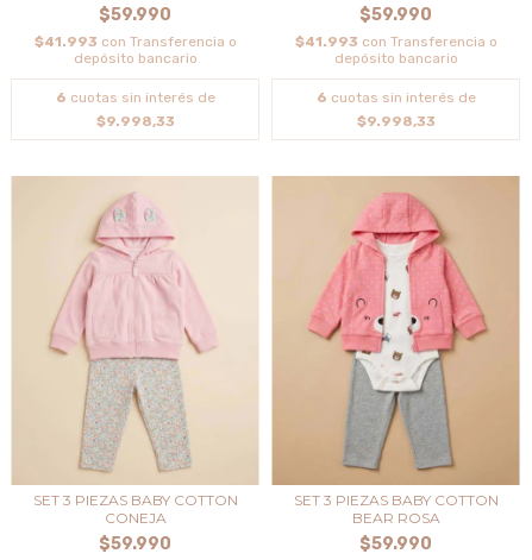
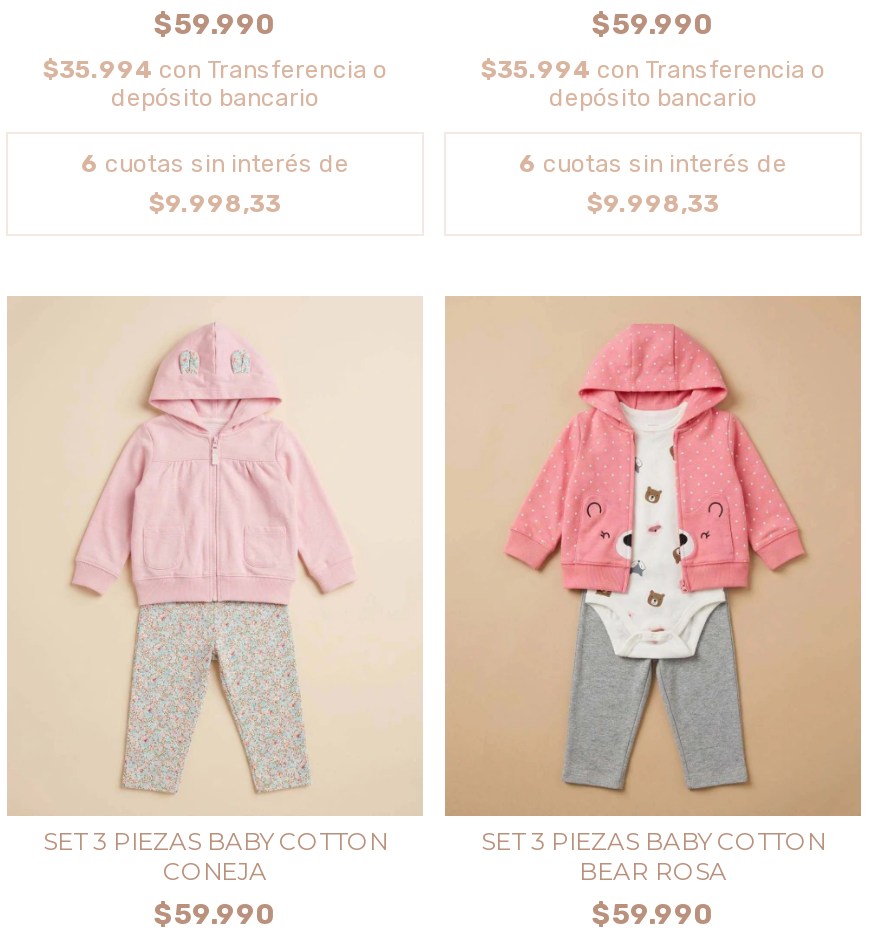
[34,34,236,50] $41.993 con Transferencia o -> [43,57,387,85] $35.994 con Transferencia o
[295,34,497,50] $41.993 con Transferencia o -> [481,57,825,85] $35.994 con Transferencia o

